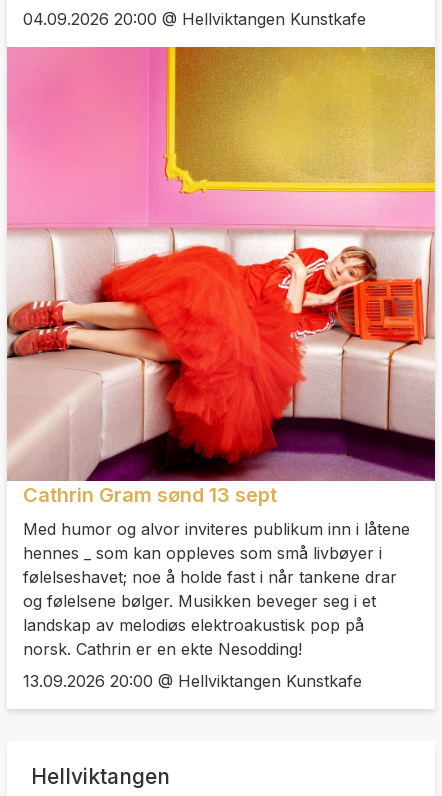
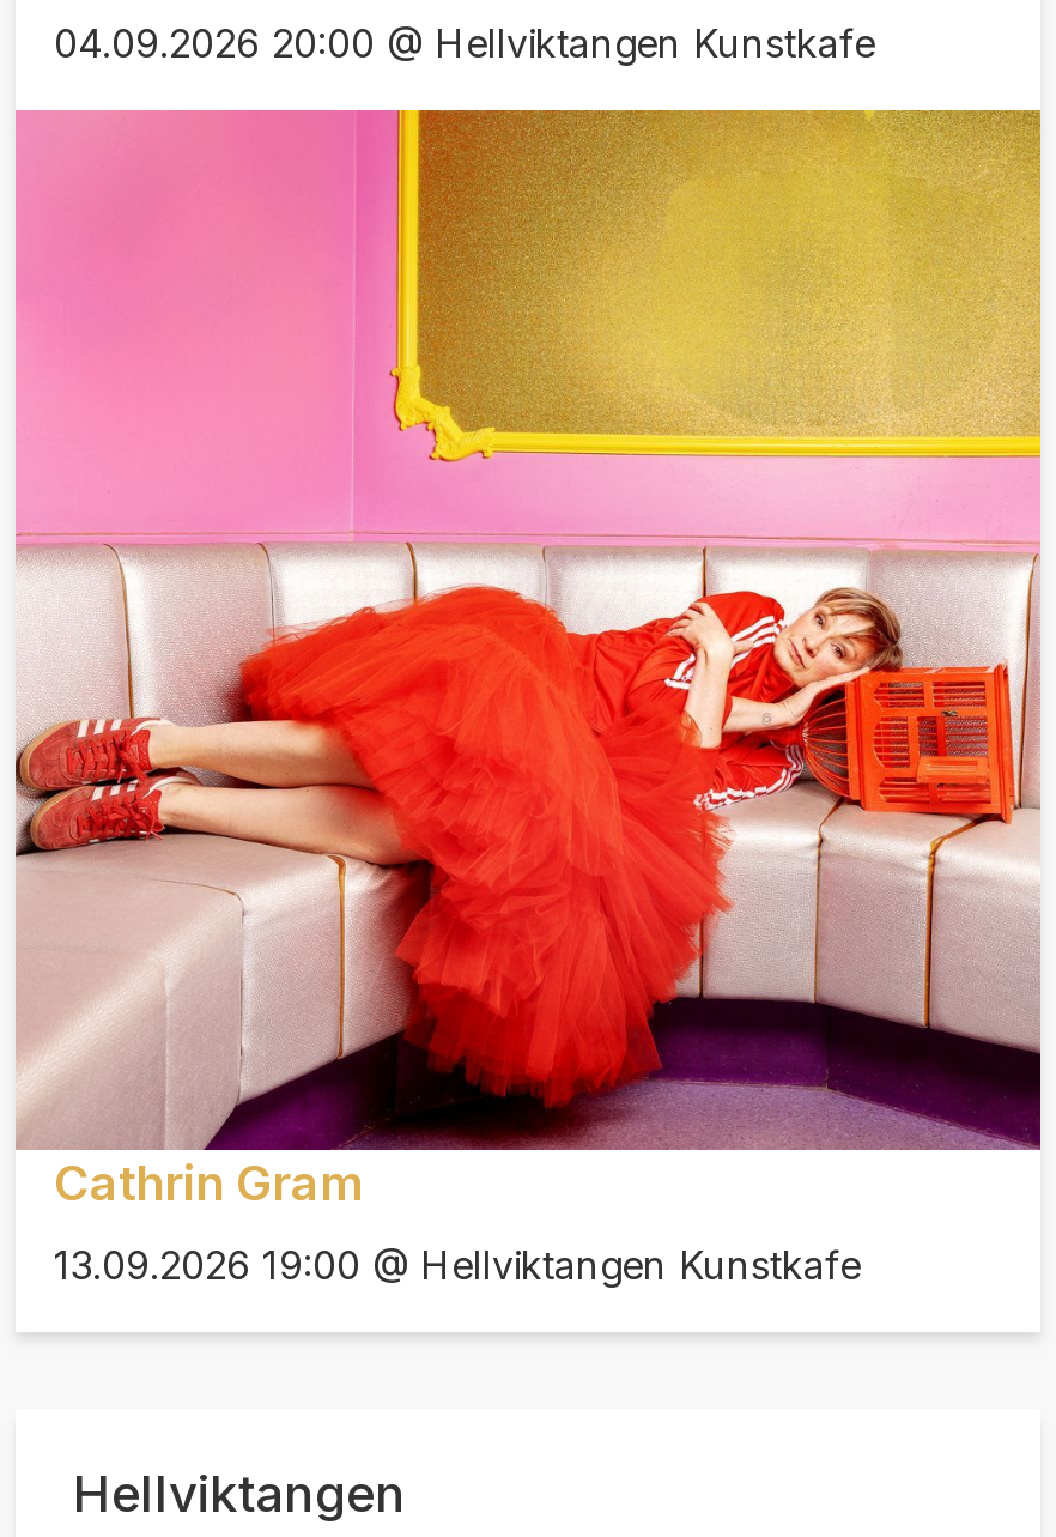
[23,483,410,691] Cathrin Gram sønd 13 sept | Med humor og alvor inviteres publikum inn i låtene | hennes _ som kan oppleves som små livbøyer i | følelseshavet; noe å holde fast i når tankene drar | og følelsene bølger. Musikken beveger seg i et | landskap av melodiøs elektroakustisk pop på | norsk. Cathrin er en ekte Nesodding! | 13.09.2026 20:00 @ Hellviktangen Kunstkafe -> [54,1155,861,1290] Cathrin Gram | 13.09.2026 19:00 @ Hellviktangen Kunstkafe

